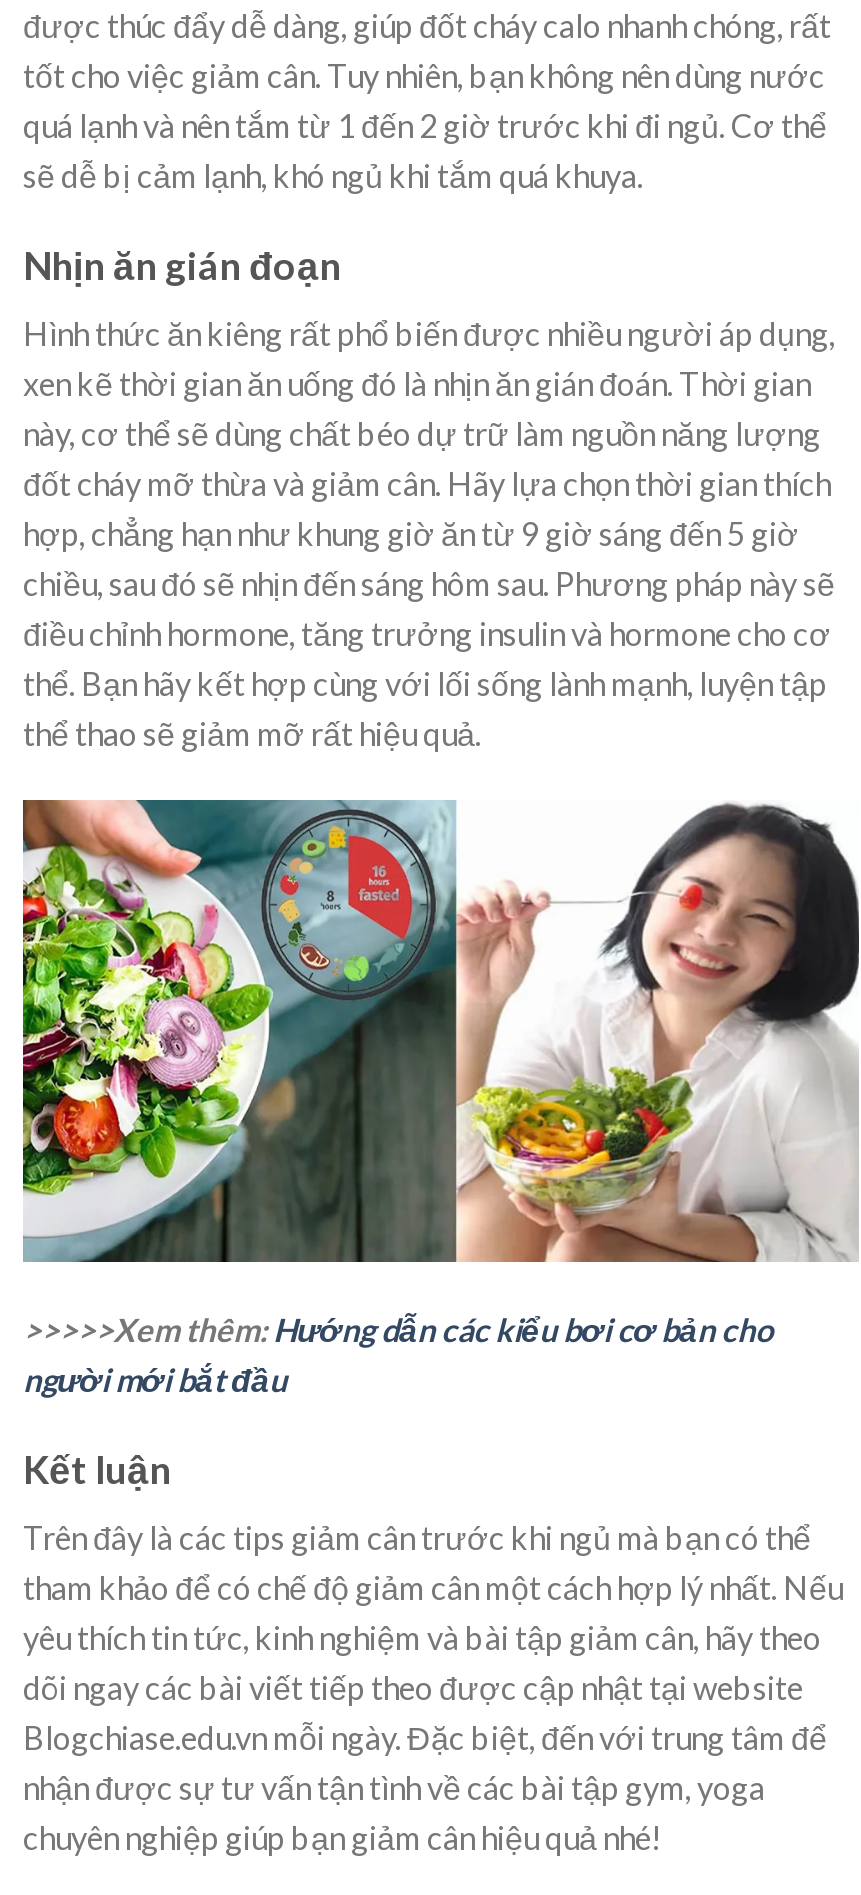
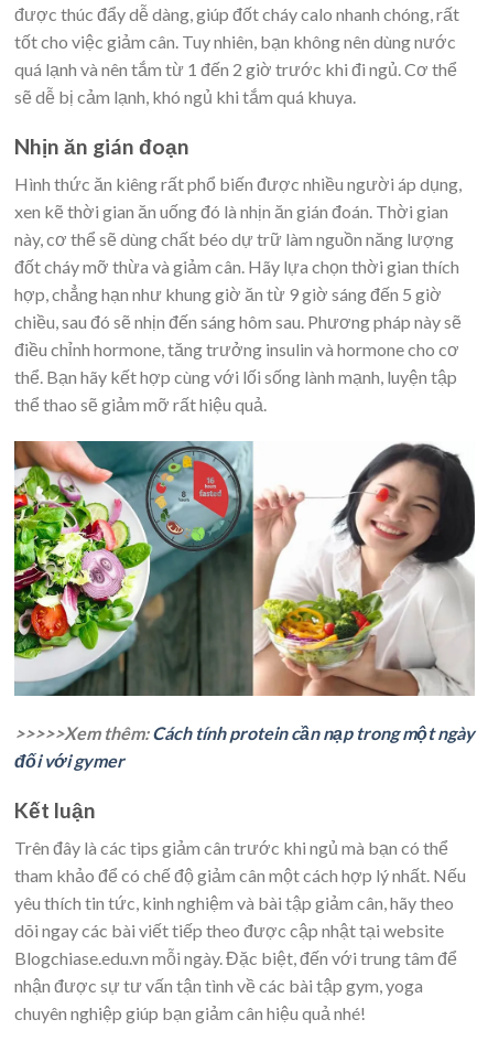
[23,1310,773,1398] >>>>>Xem thêm: Hướng dẫn các kiểu bơi cơ bản cho | người mới bắt đầu -> [14,722,475,771] >>>>>Xem thêm: Cách tính protein cần nạp trong một ngày | đối với gymer

